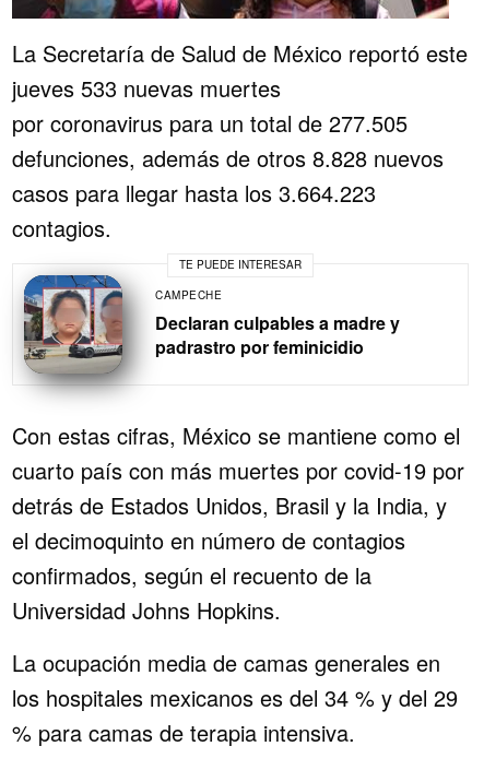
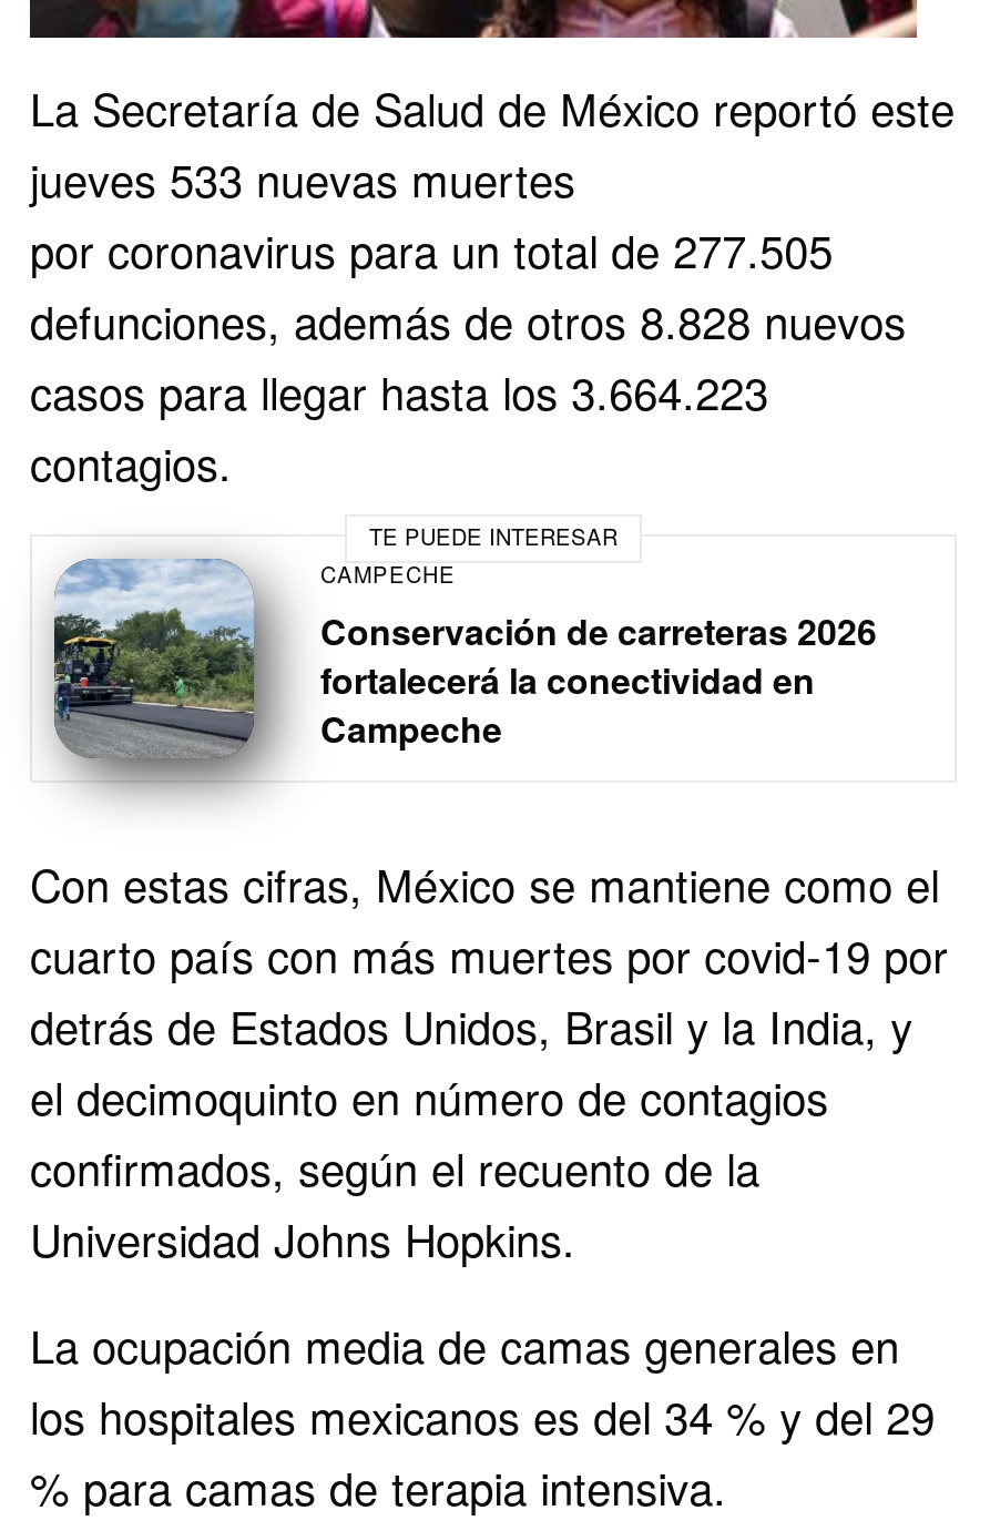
[23,274,400,369] [image] | Declaran culpables a madre y | padrastro por feminicidio -> [54,559,877,753] [image] | Conservación de carreteras 2026 | fortalecerá la conectividad en | Campeche

